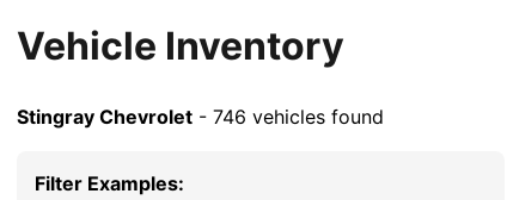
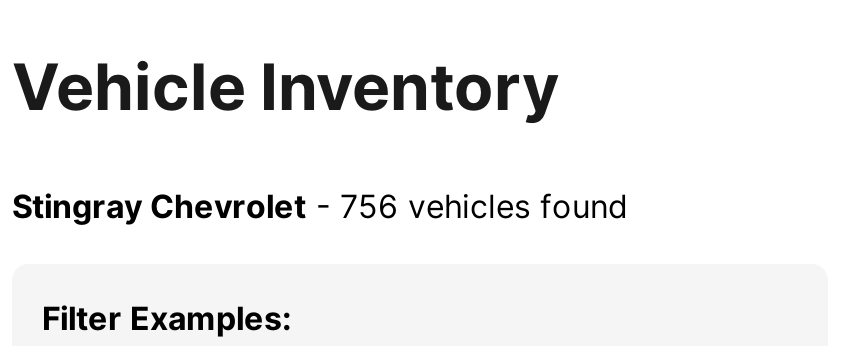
[17,105,384,128] Stingray Chevrolet - 746 vehicles found -> [12,186,628,226] Stingray Chevrolet - 756 vehicles found

